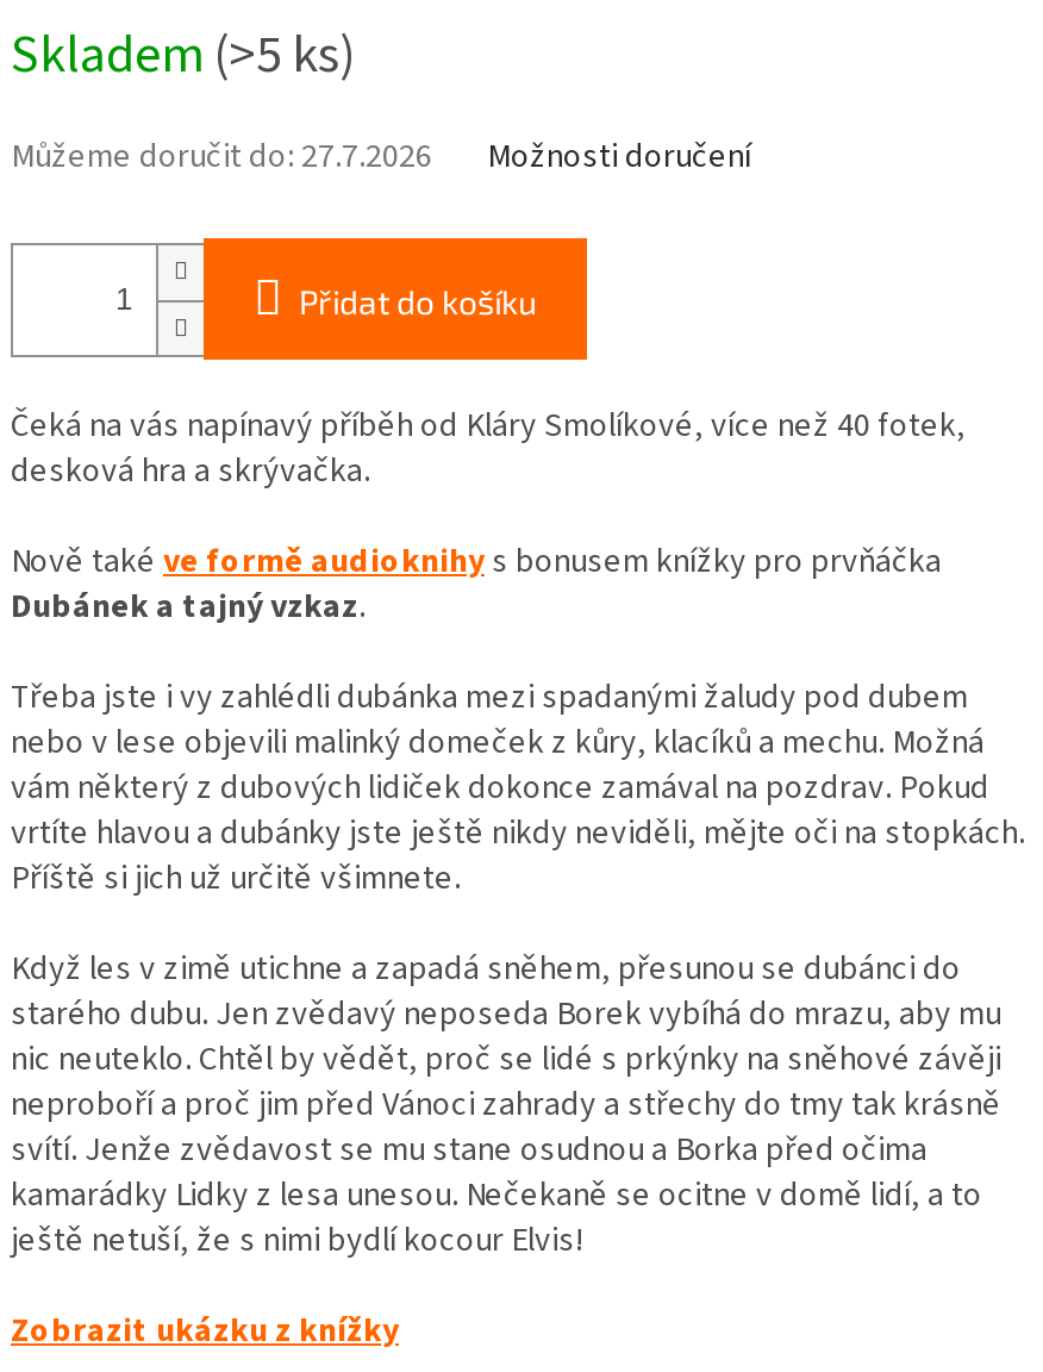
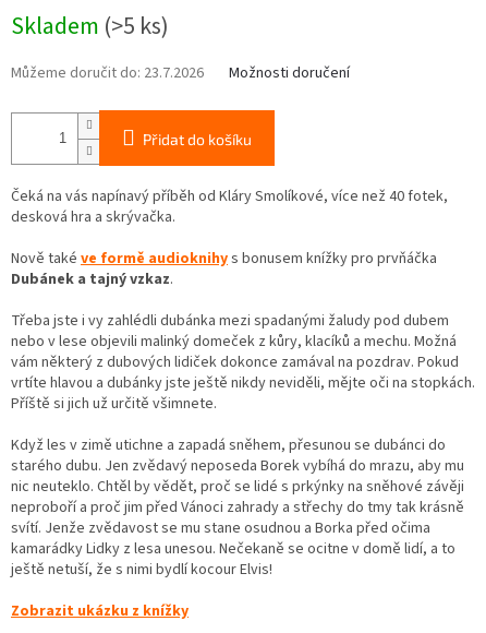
[11,134,432,182] Můžeme doručit do: 27.7.2026 -> [11,63,204,84] Můžeme doručit do: 23.7.2026

